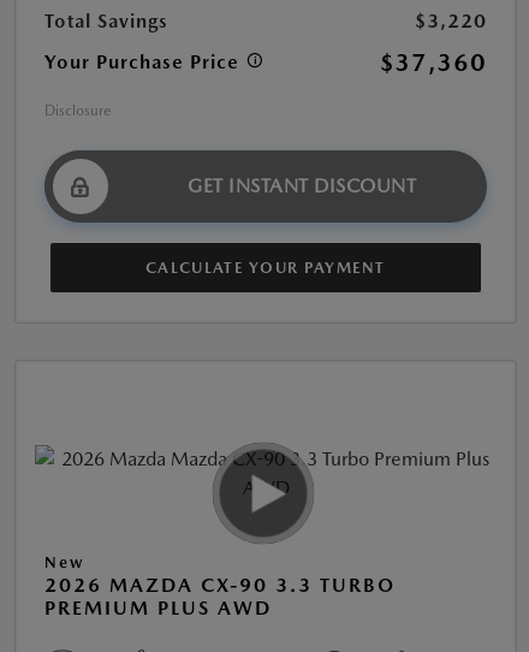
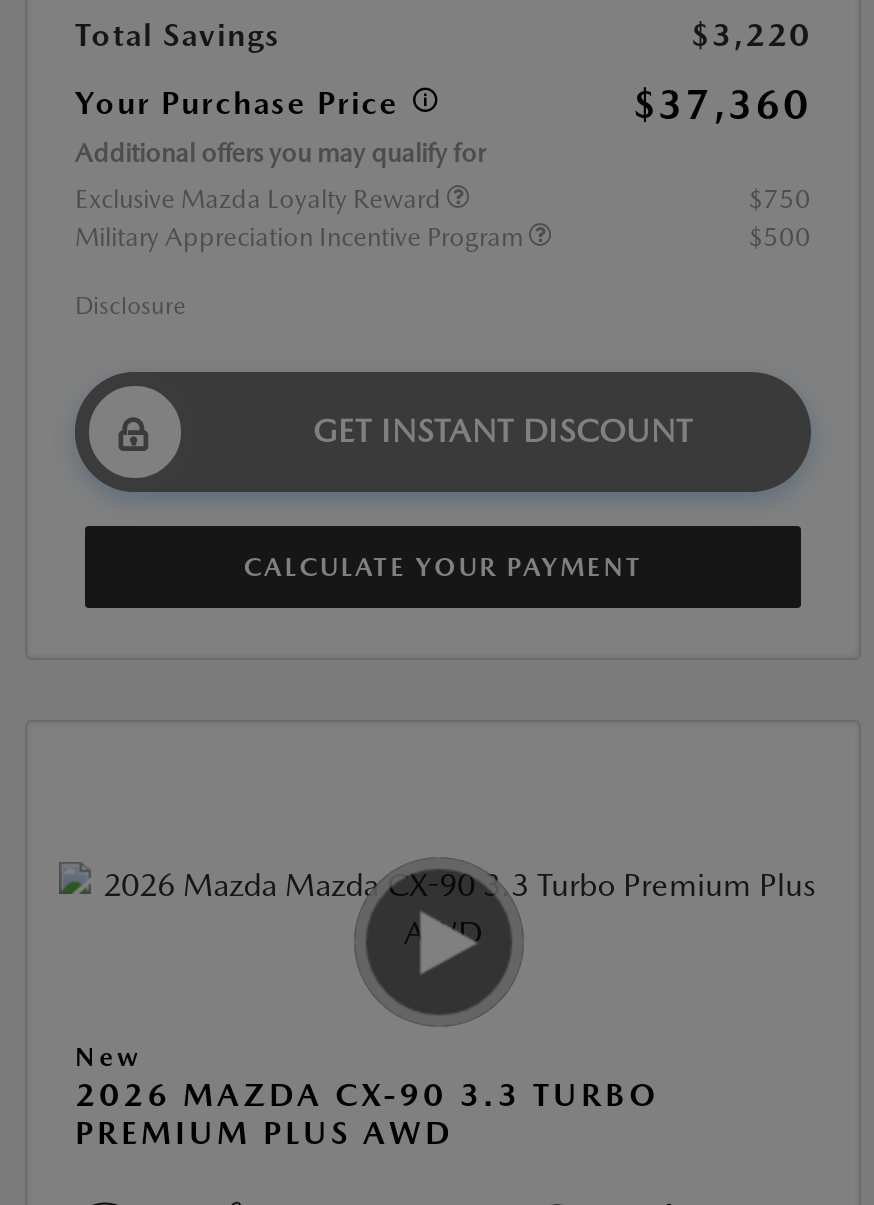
none -> [75,137,811,251] Additional offers you may qualify for | Exclusive Mazda Loyalty Reward | $750 | Military Appreciation Incentive Program | $500

